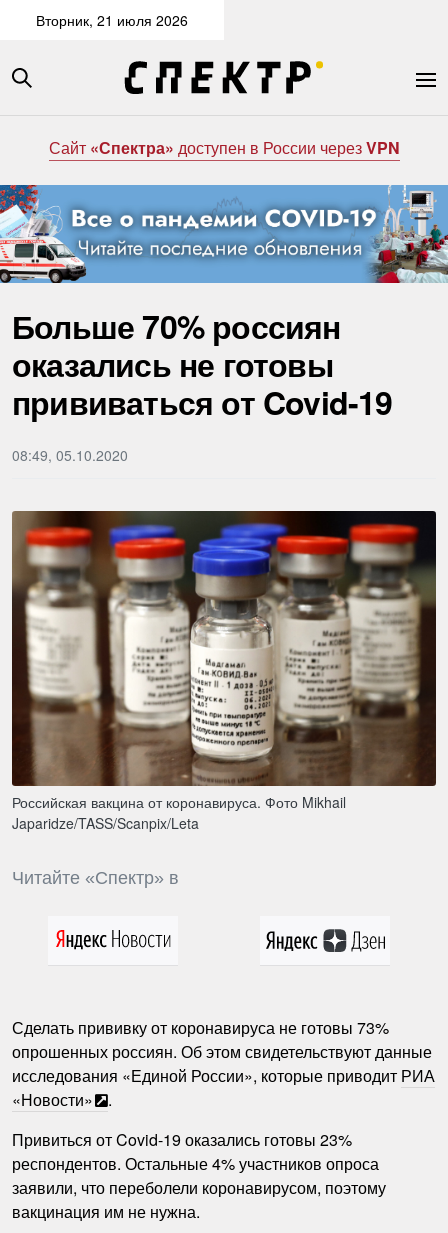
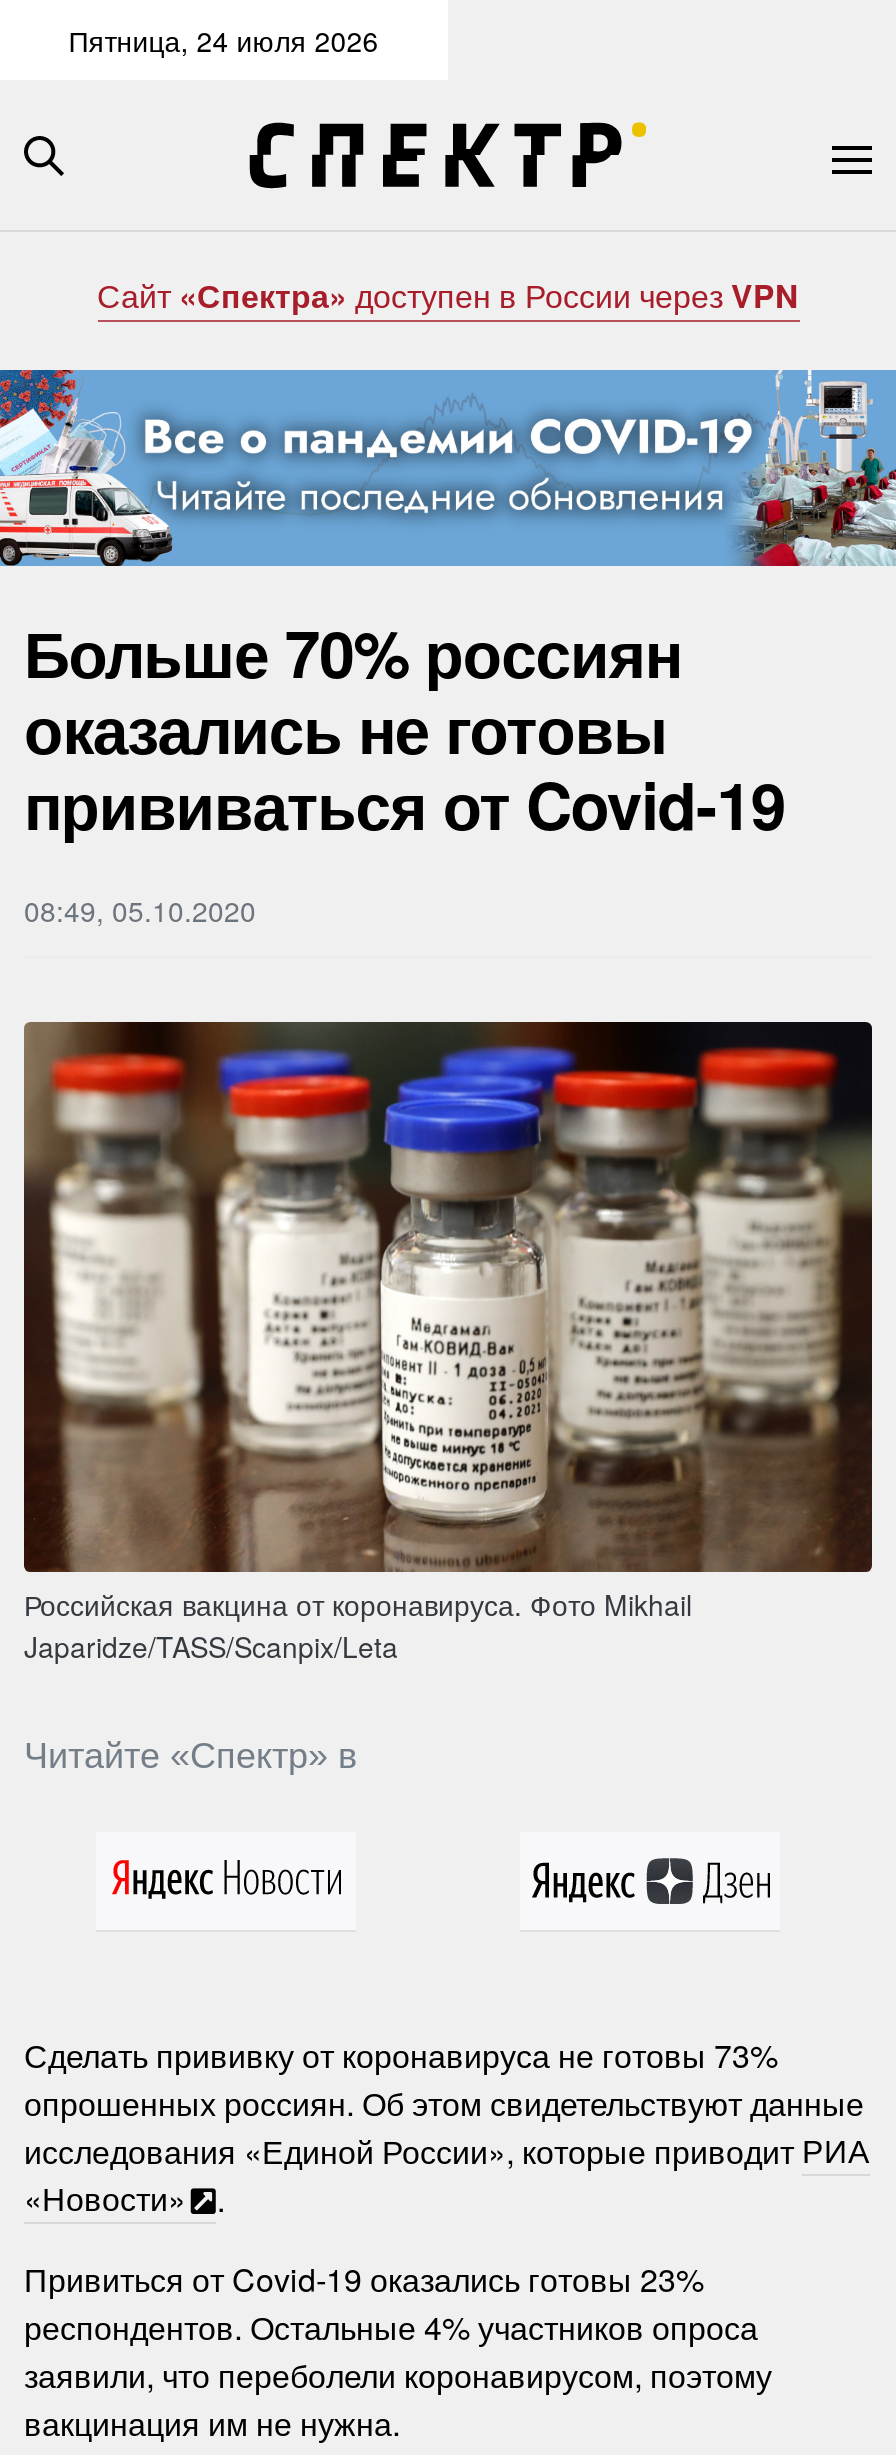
[36,10,188,30] Вторник, 21 июля 2026 -> [68,20,378,60] Пятница, 24 июля 2026

